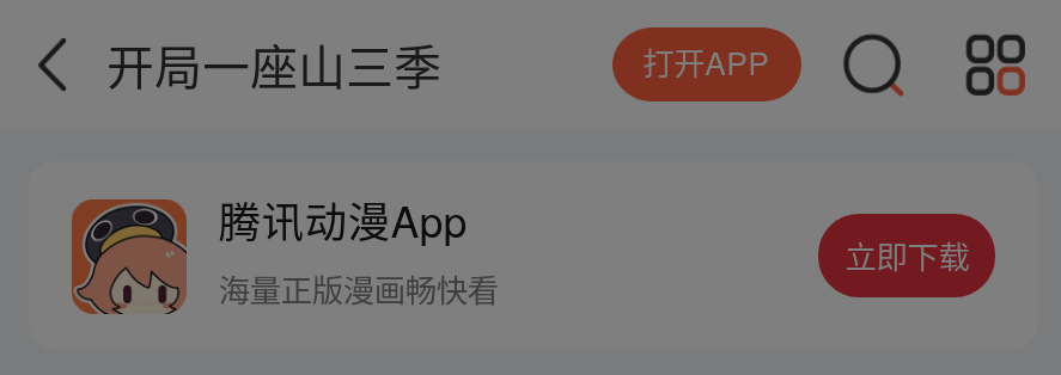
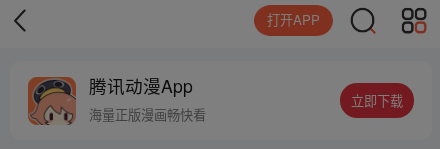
[107,30,442,99] 开局一座山三季 -> none

